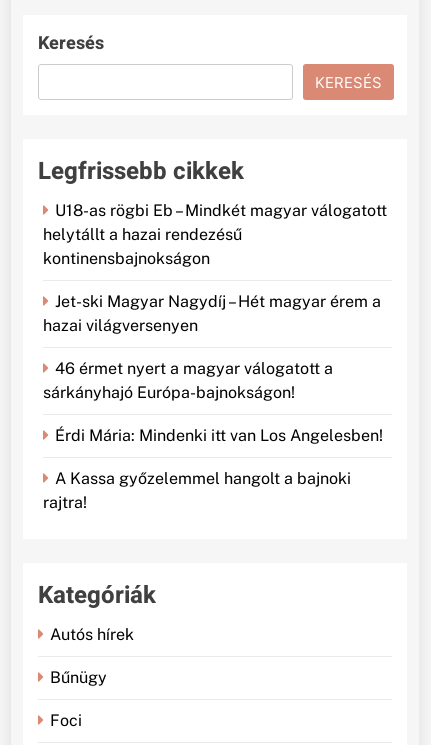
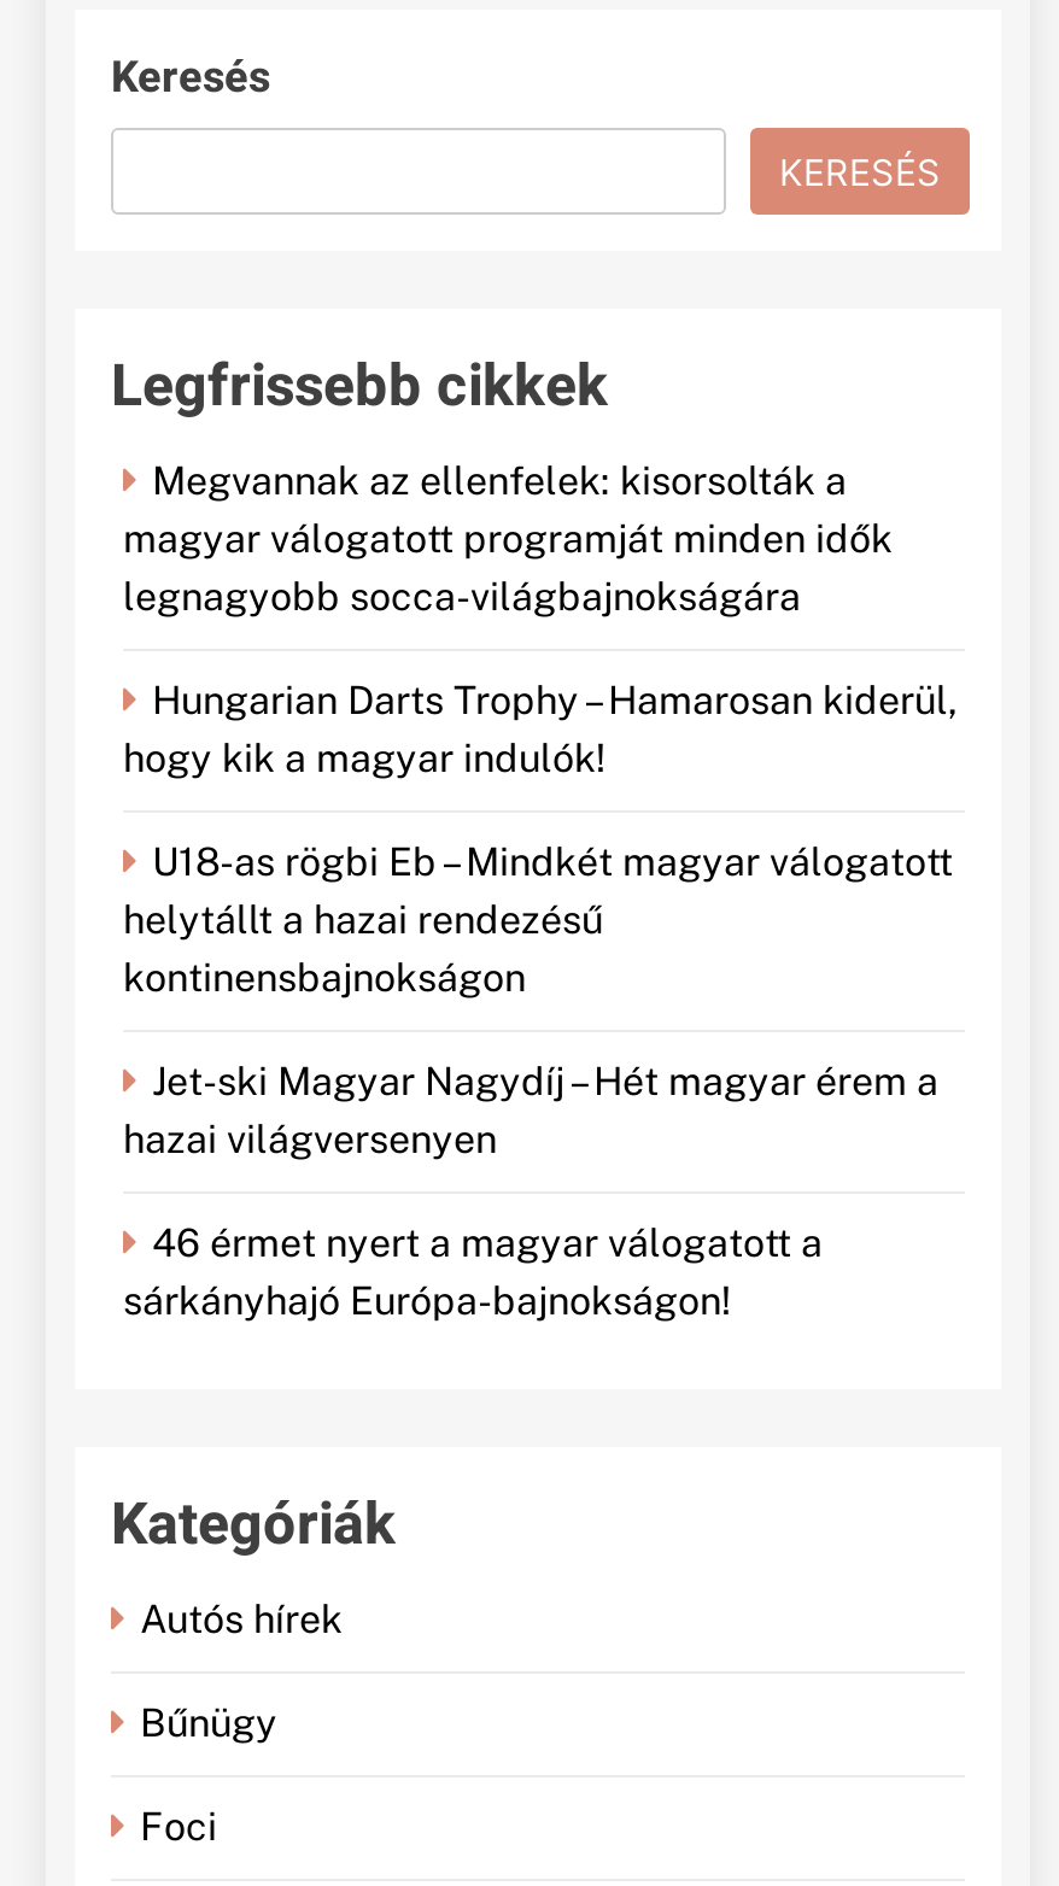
none -> [123,458,958,781] Megvannak az ellenfelek: kisorsolták a | magyar válogatott programját minden idők | legnagyobb socca-világbajnokságára | Hungarian Darts Trophy – Hamarosan kiderül, | hogy kik a magyar indulók!
moved [43,201,387,402] -> [123,839,953,1324]: U18-as rögbi Eb – Mindkét magyar válogatott | helytállt a hazai rendezésű | kontinensbajnokságon | Jet-ski Magyar Nagydíj – Hét magyar érem a | hazai világversenyen | 46 érmet nyert a magyar válogatott a | sárkányhajó Európa-bajnokságon!
[43,426,383,512] Érdi Mária: Mindenki itt van Los Angelesben! | A Kassa győzelemmel hangolt a bajnoki | rajtra! -> none

